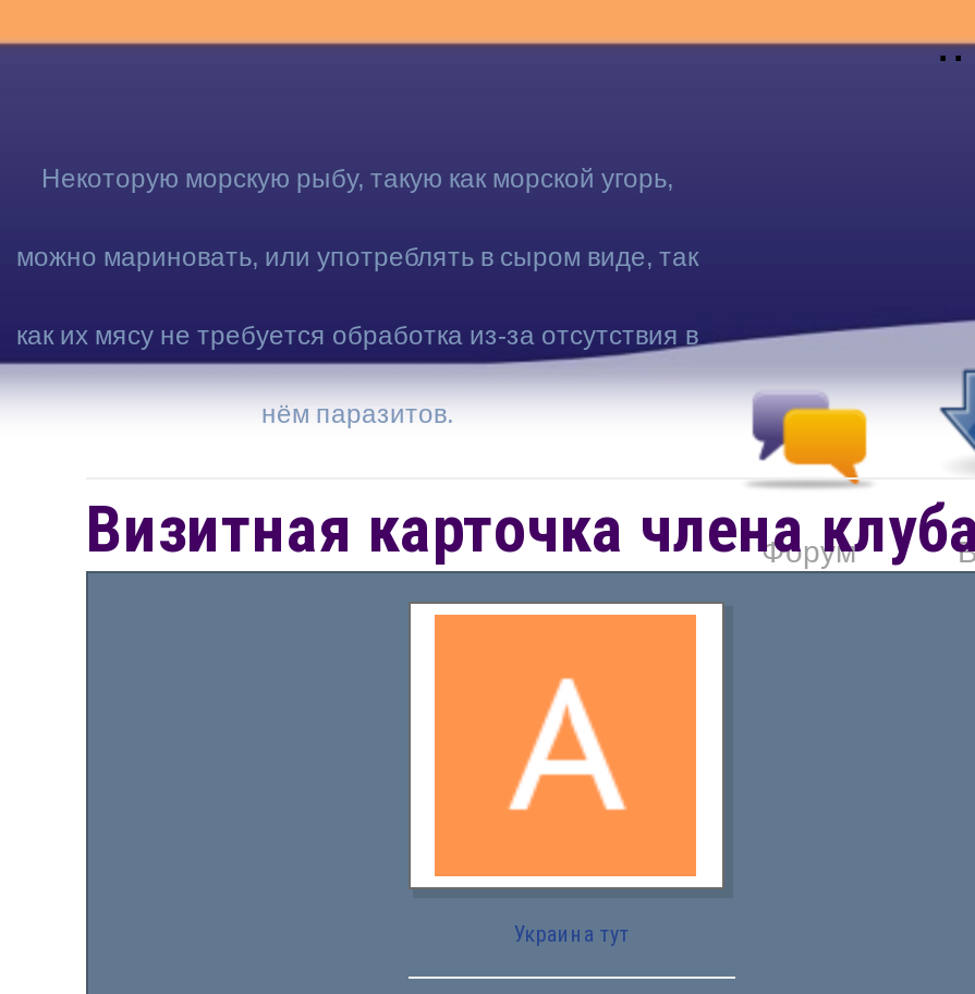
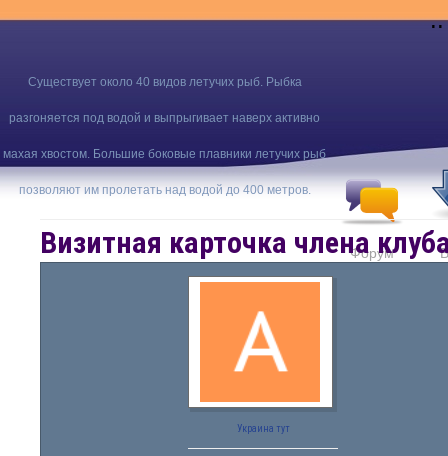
[41,163,673,194] Некоторую морскую рыбу, такую как морской угорь, -> [27,75,301,89] Существует около 40 видов летучих рыб. Рыбка
[16,242,698,272] можно мариновать, или употреблять в сыром виде, так -> [9,111,320,125] разгоняется под водой и выпрыгивает наверх активно
[16,320,698,351] как их мясу не требуется обработка из-за отсутствия в -> [3,147,326,161] махая хвостом. Большие боковые плавники летучих рыб
[261,399,453,429] нём паразитов. -> [18,183,310,197] позволяют им пролетать над водой до 400 метров.

